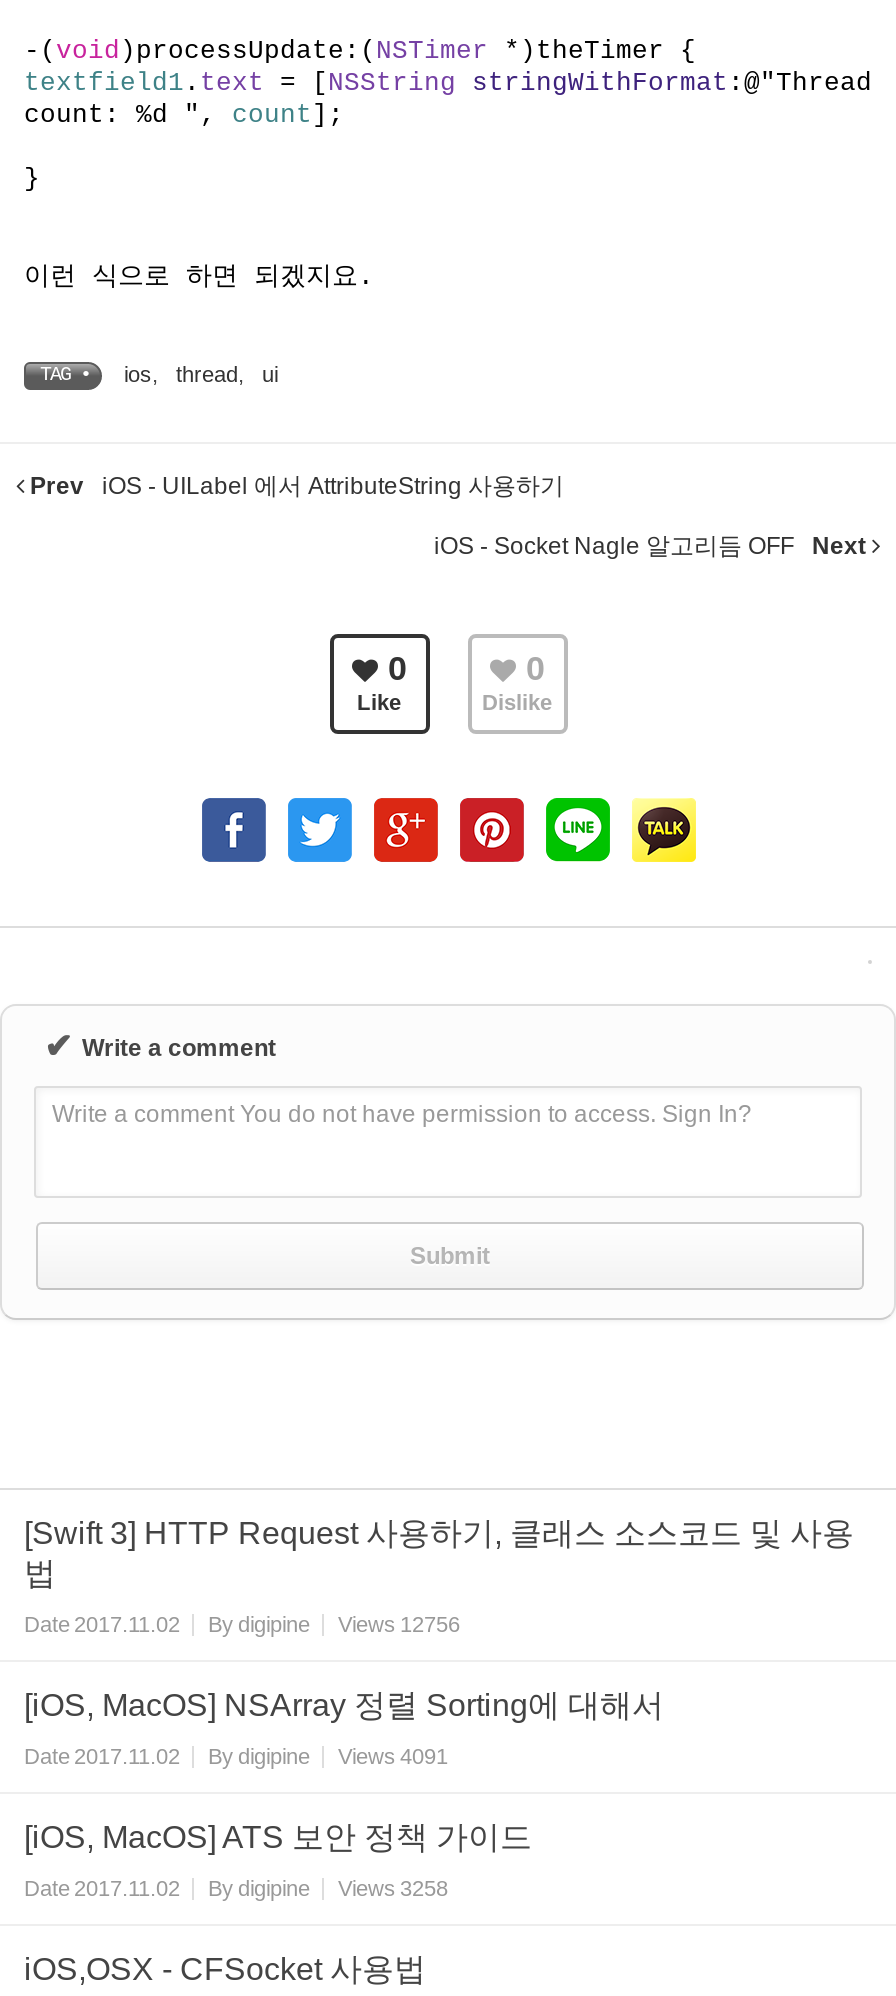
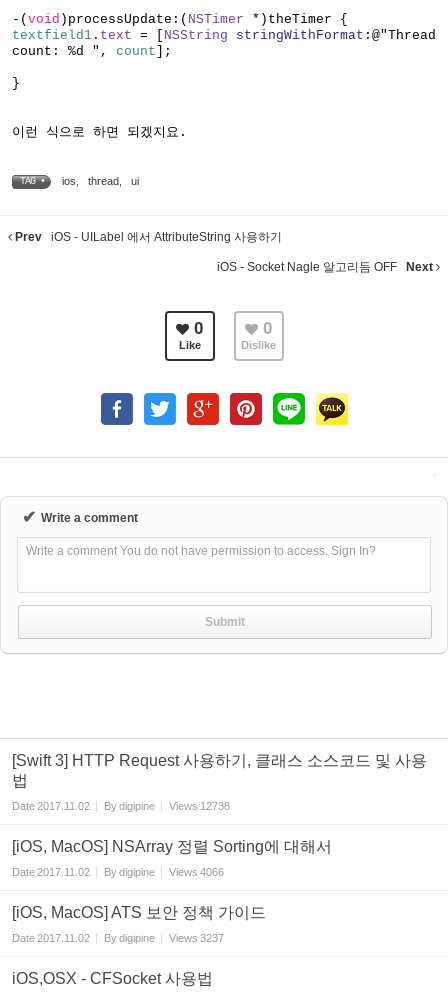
[24,1612,460,1636] Date 2017.11.02 By digipine Views 12756 -> [12,800,230,812] Date 2017.11.02 By digipine Views 12738
[24,1744,448,1768] Date 2017.11.02 By digipine Views 4091 -> [12,866,224,878] Date 2017.11.02 By digipine Views 4066
[24,1876,448,1900] Date 2017.11.02 By digipine Views 3258 -> [12,932,224,944] Date 2017.11.02 By digipine Views 3237

